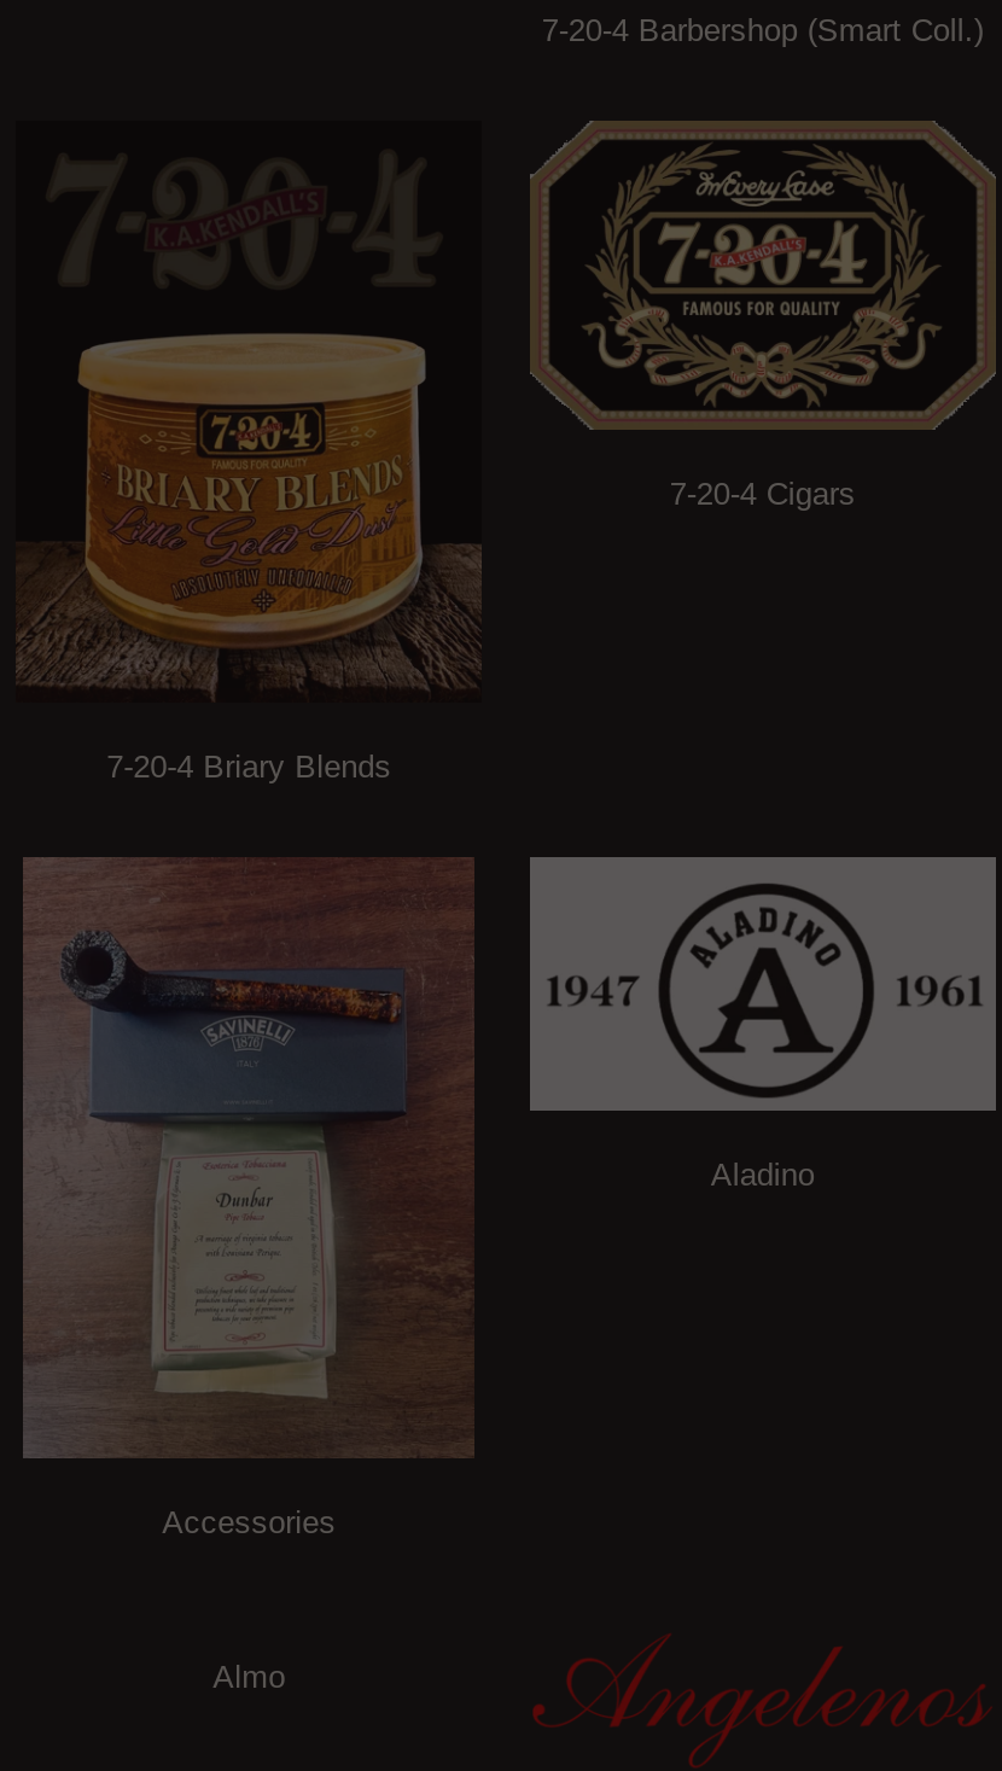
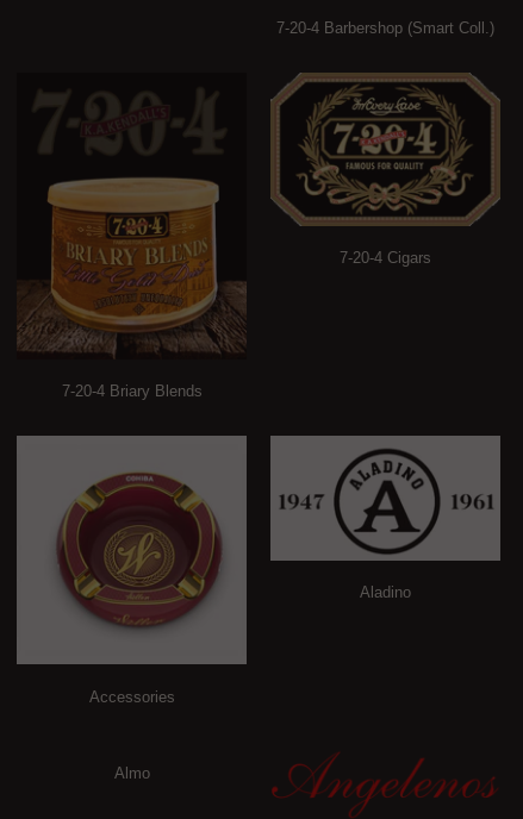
[16,856,482,1460] [image] -> [15,434,248,665] [image]

